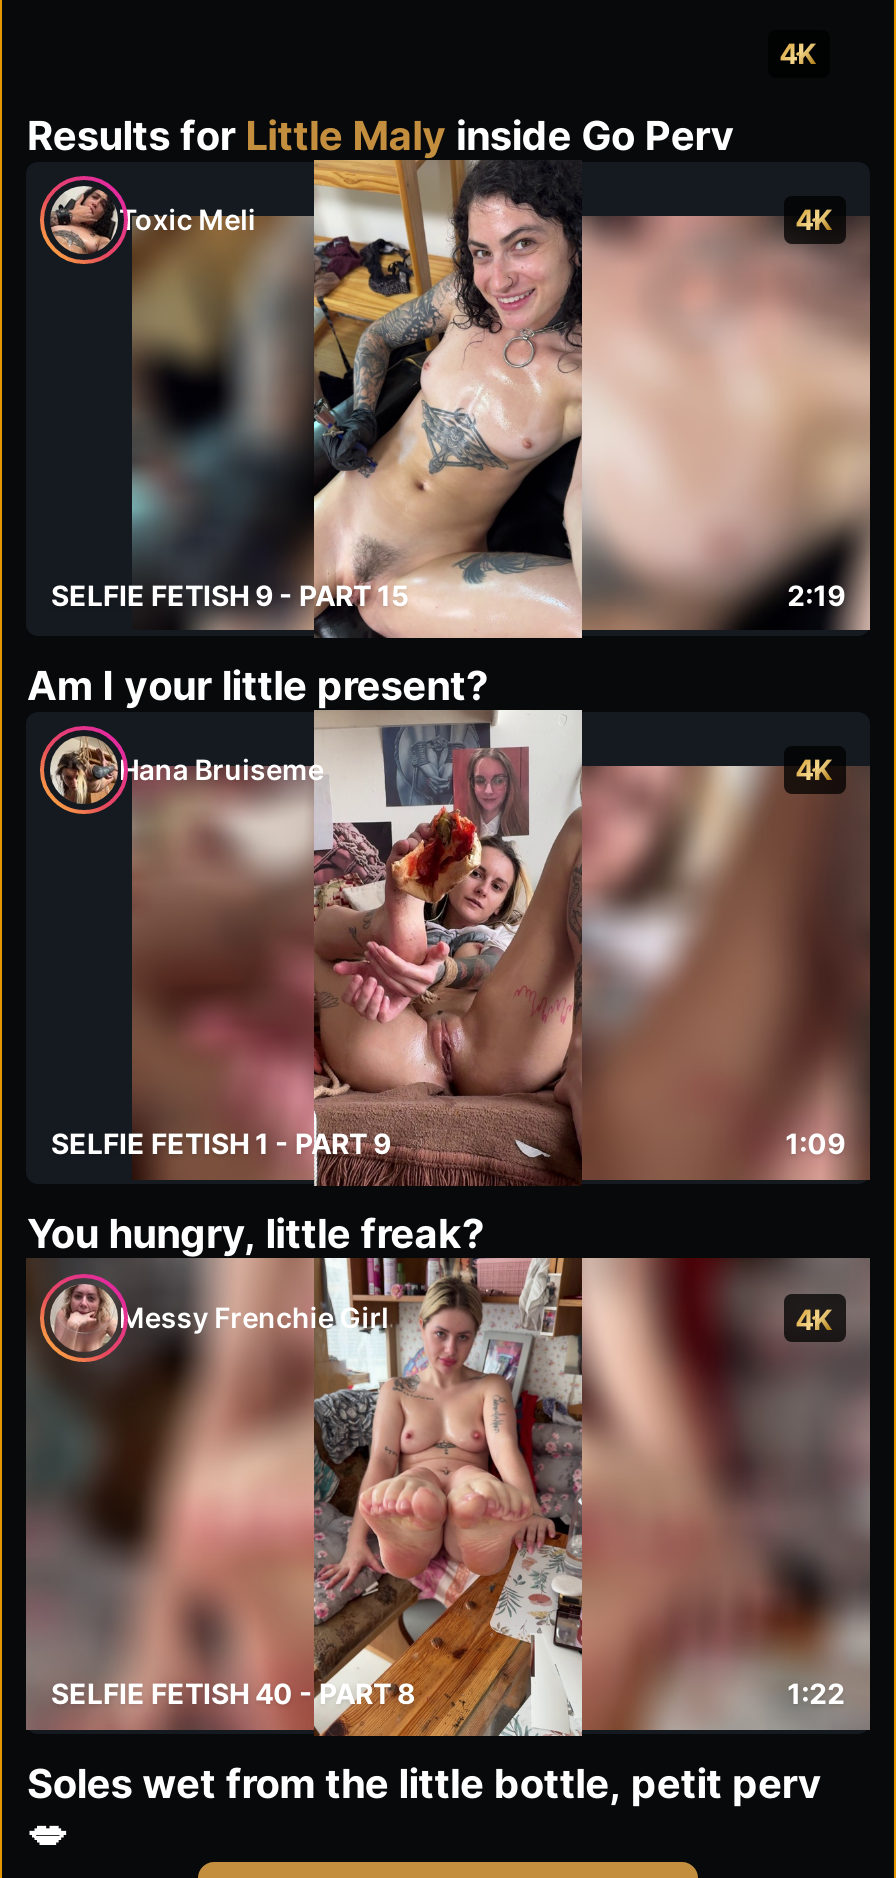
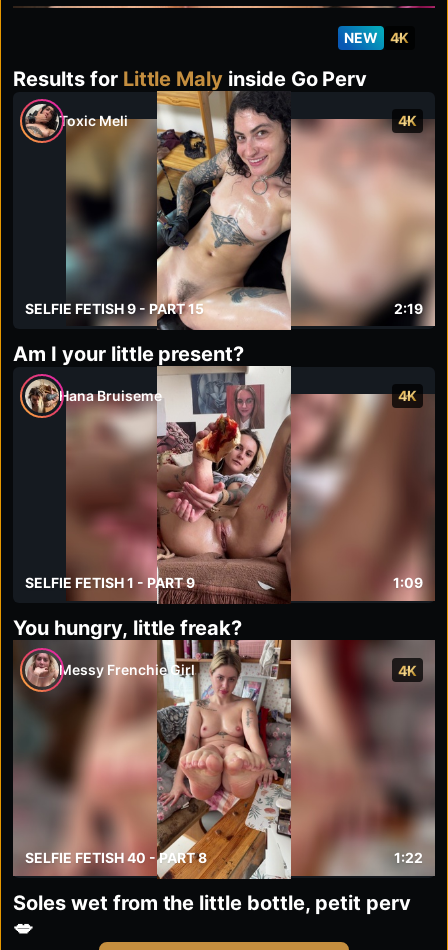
none -> [344,29,378,46] NEW

